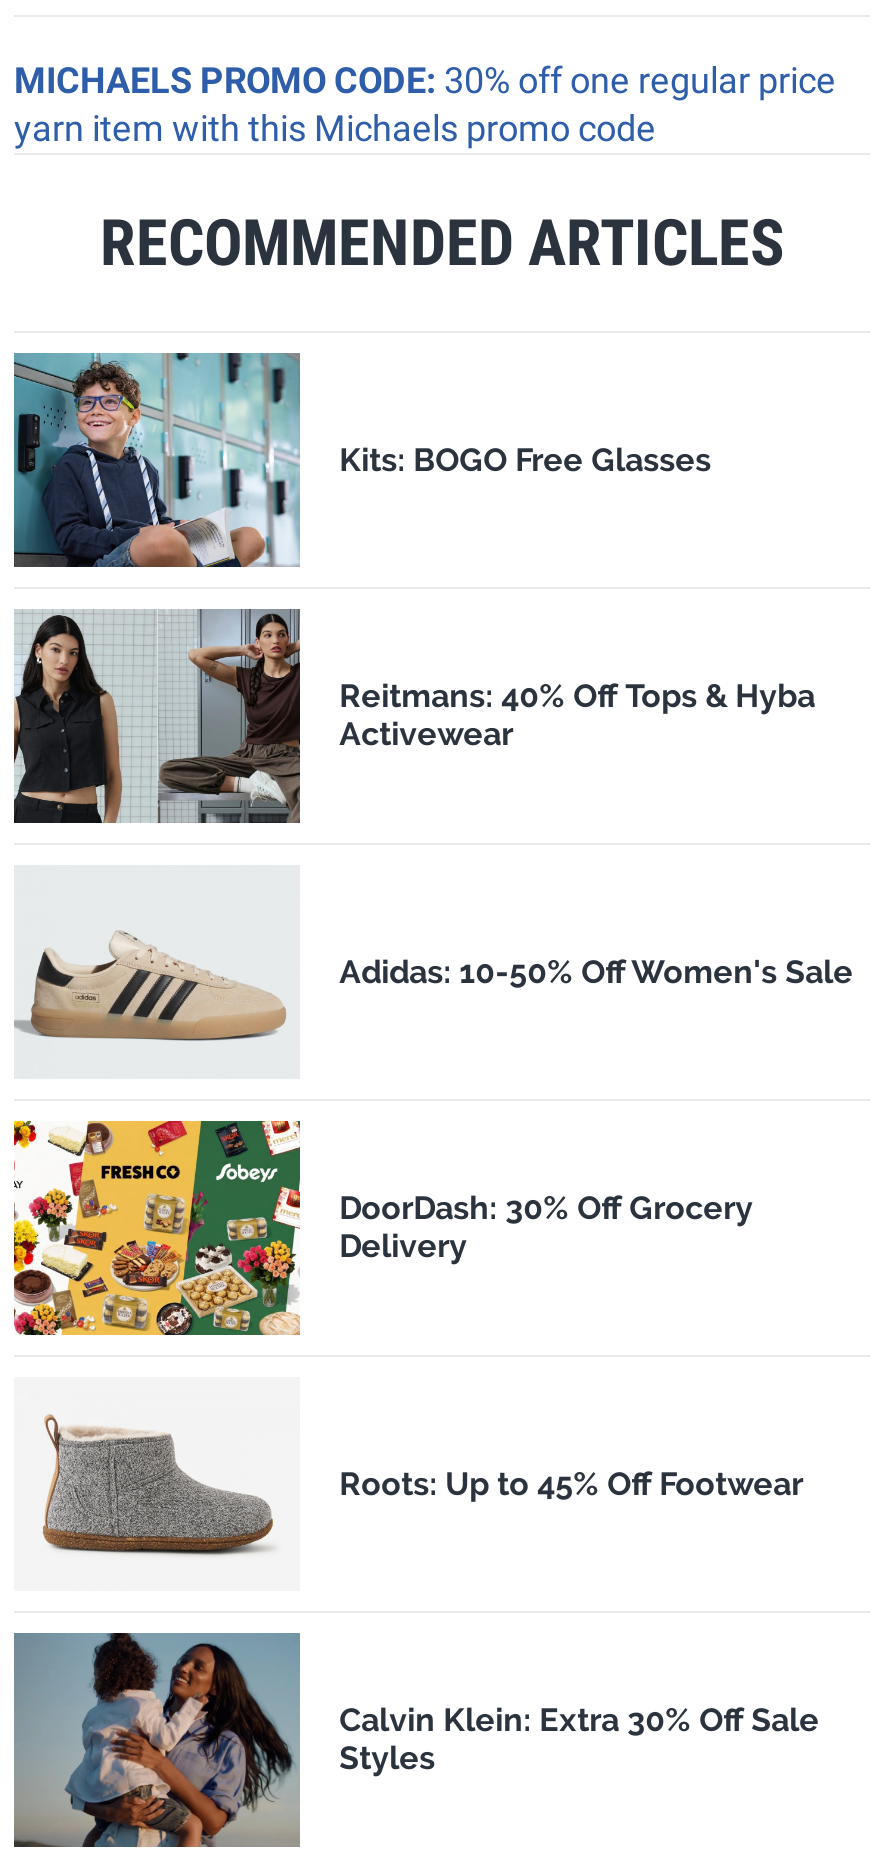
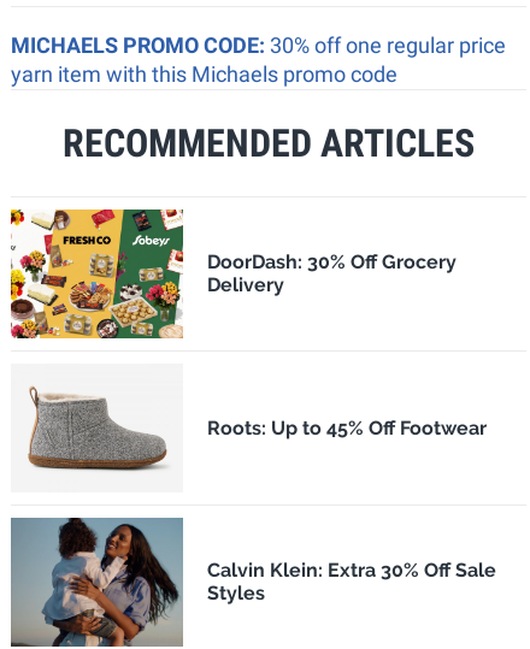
[12,351,711,569] [image] | Kits: BOGO Free Glasses -> none
[12,607,815,825] [image] | Reitmans: 40% Off Tops & Hyba | Activewear -> none
[16,929,853,1043] [image] | Adidas: 10-50% Off Women's Sale -> none

